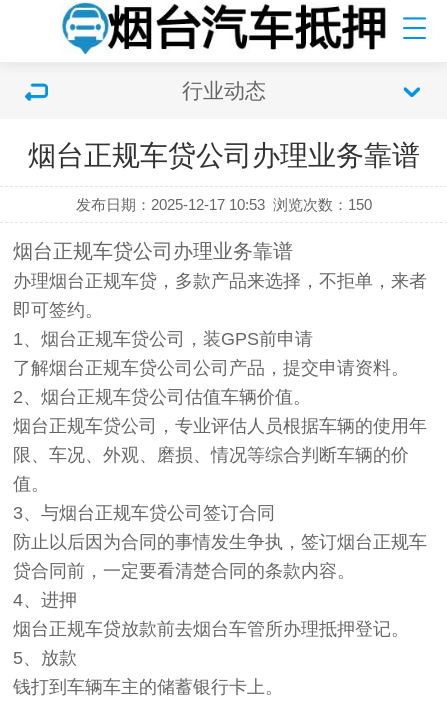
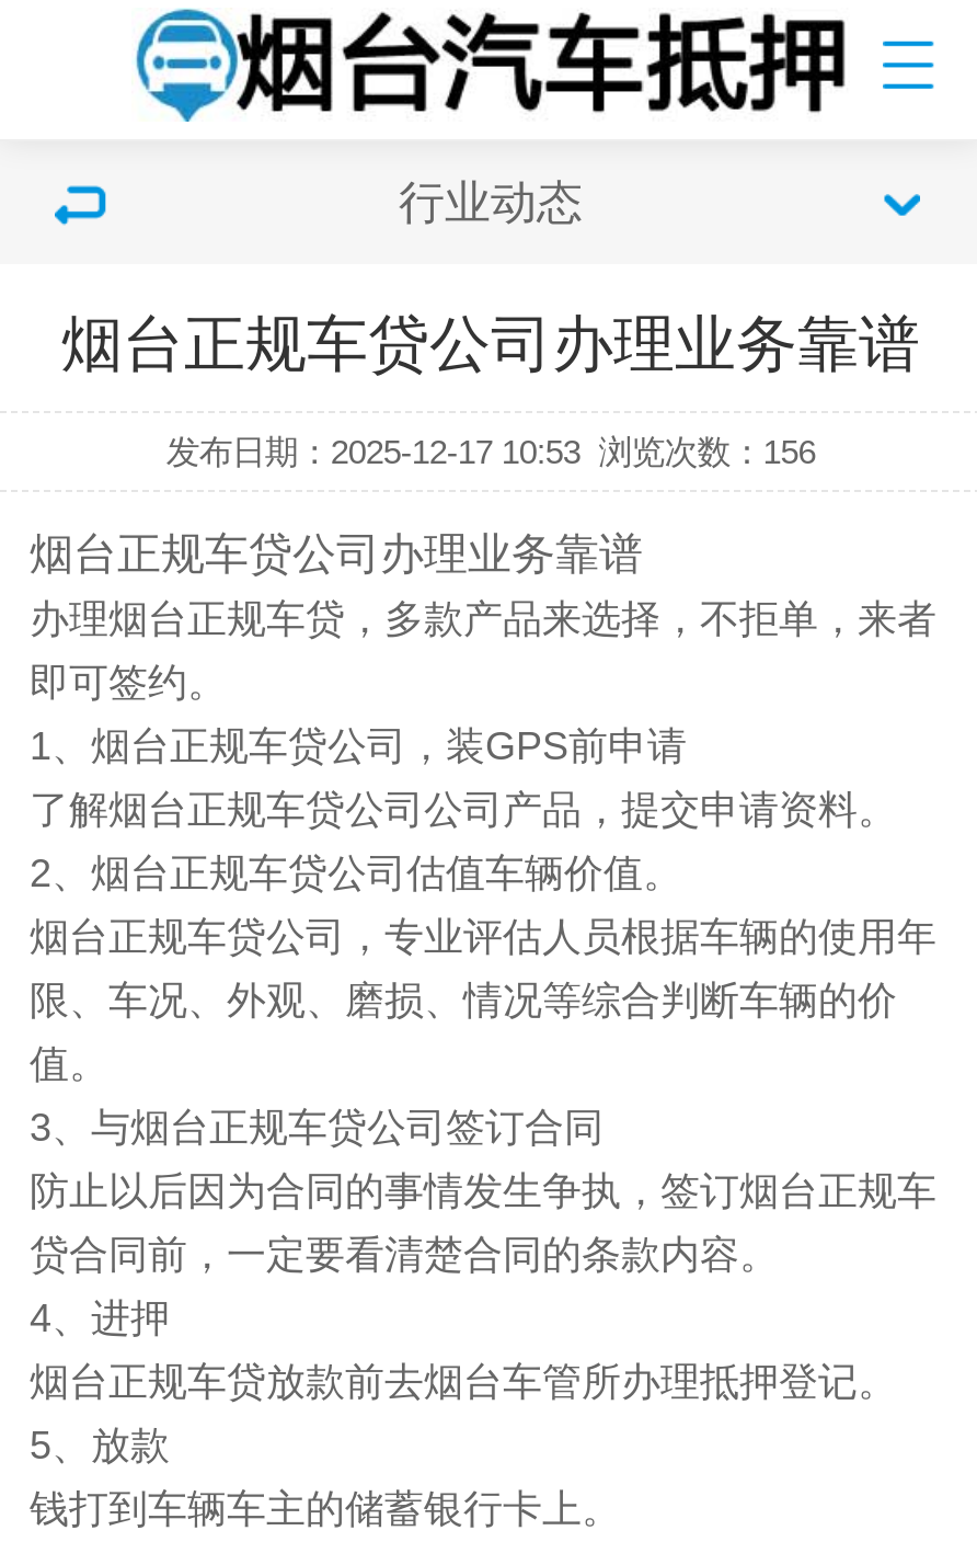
[76,196,372,213] 发布日期：2025-12-17 10:53 浏览次数：150 -> [166,433,815,470] 发布日期：2025-12-17 10:53 浏览次数：156

